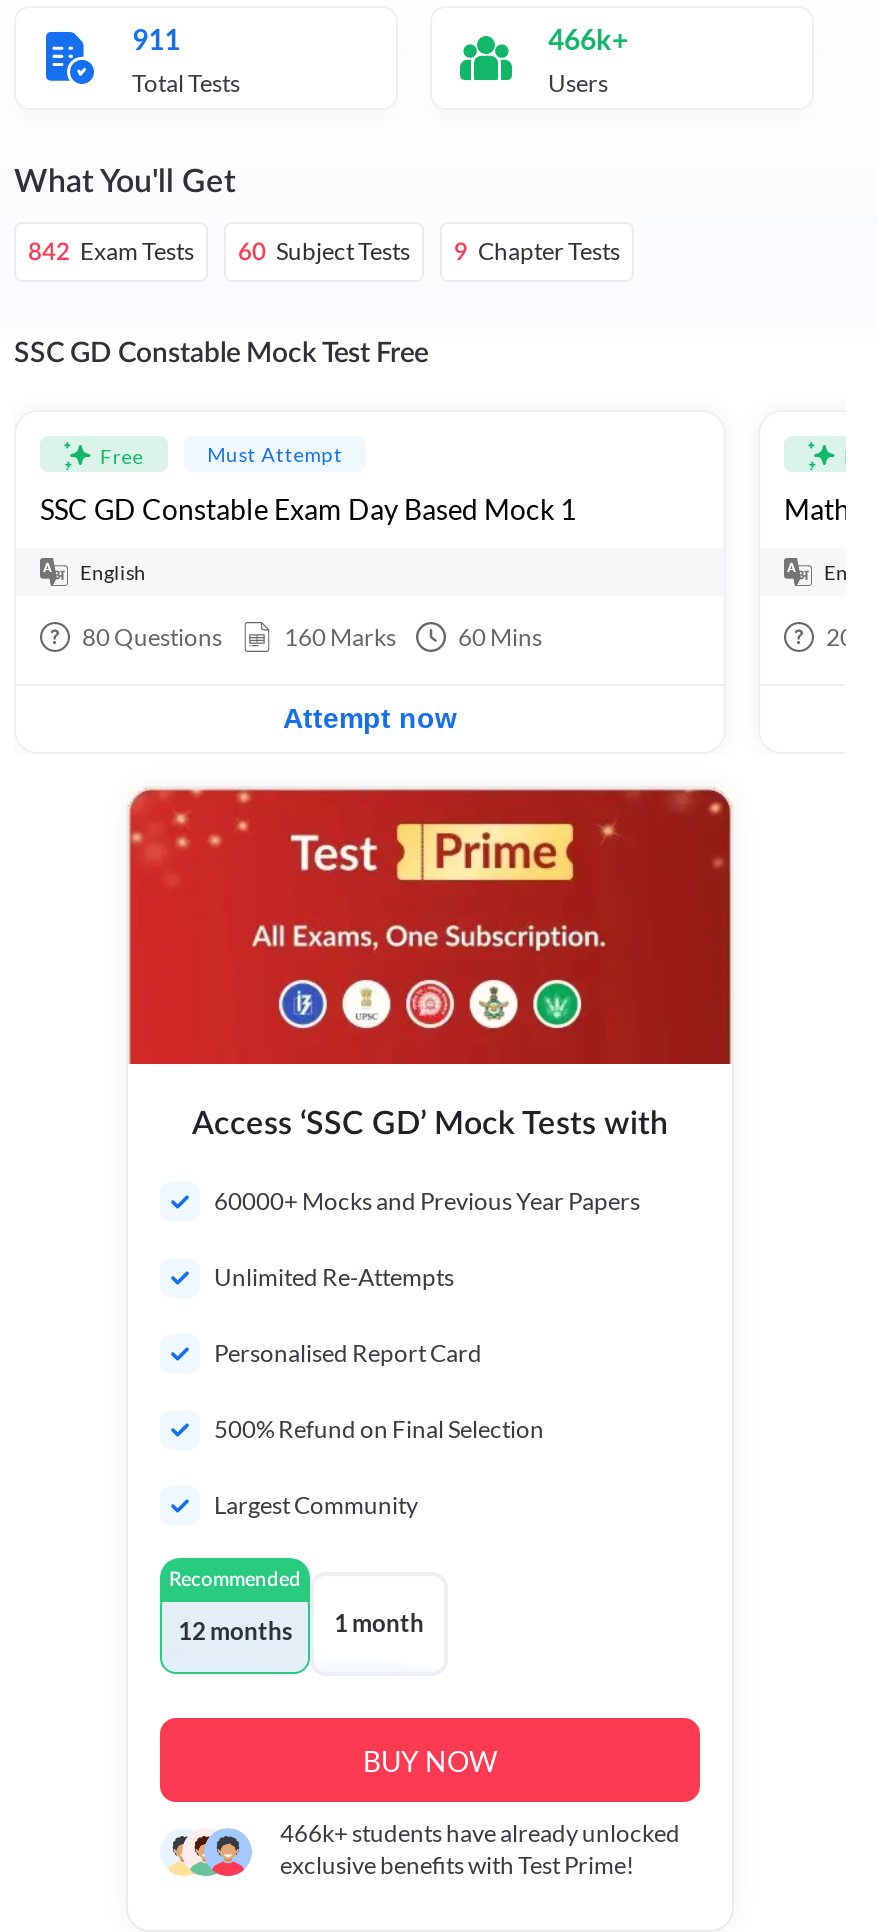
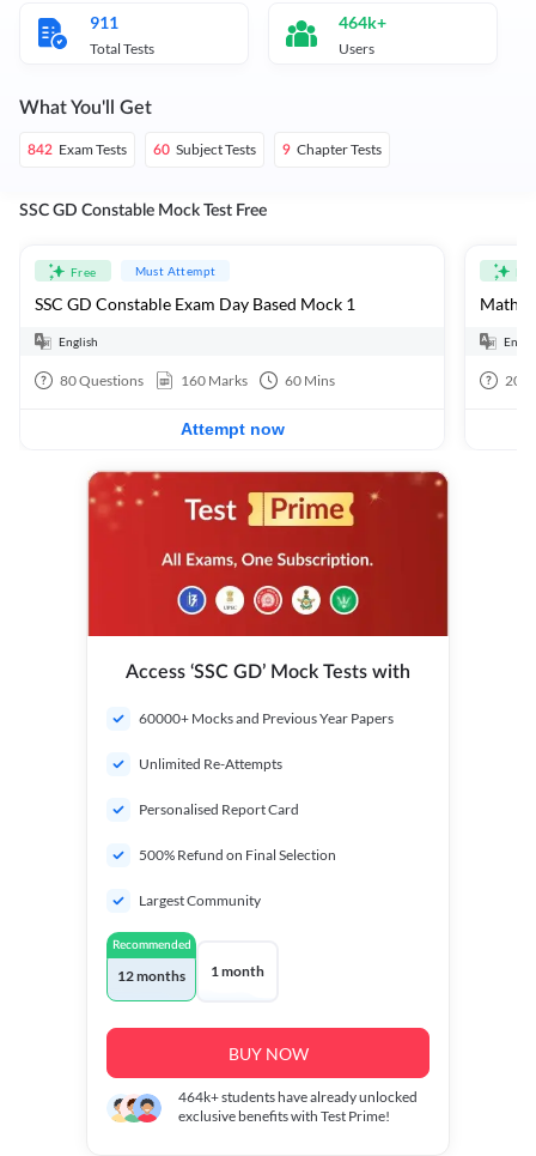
[548,22,628,56] 466k+ -> [339,12,386,32] 464k+
[280,1818,680,1848] 466k+ students have already unlocked -> [178,1088,418,1106] 464k+ students have already unlocked

